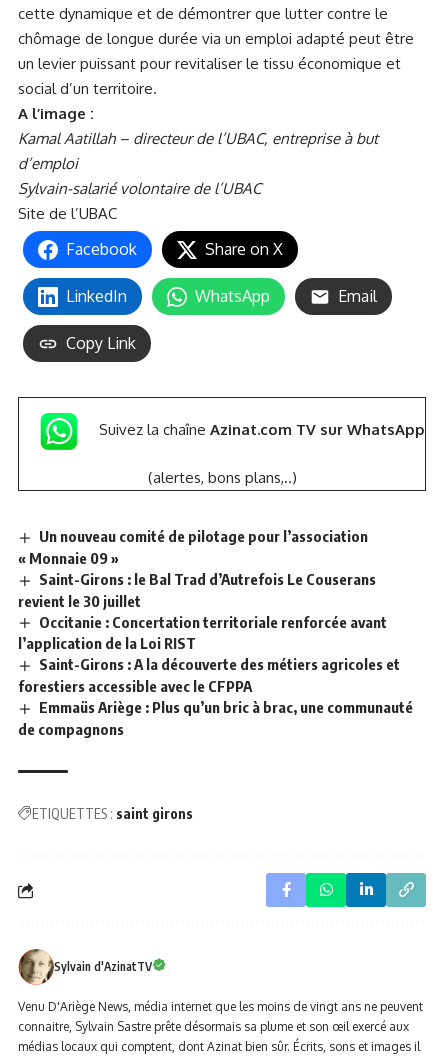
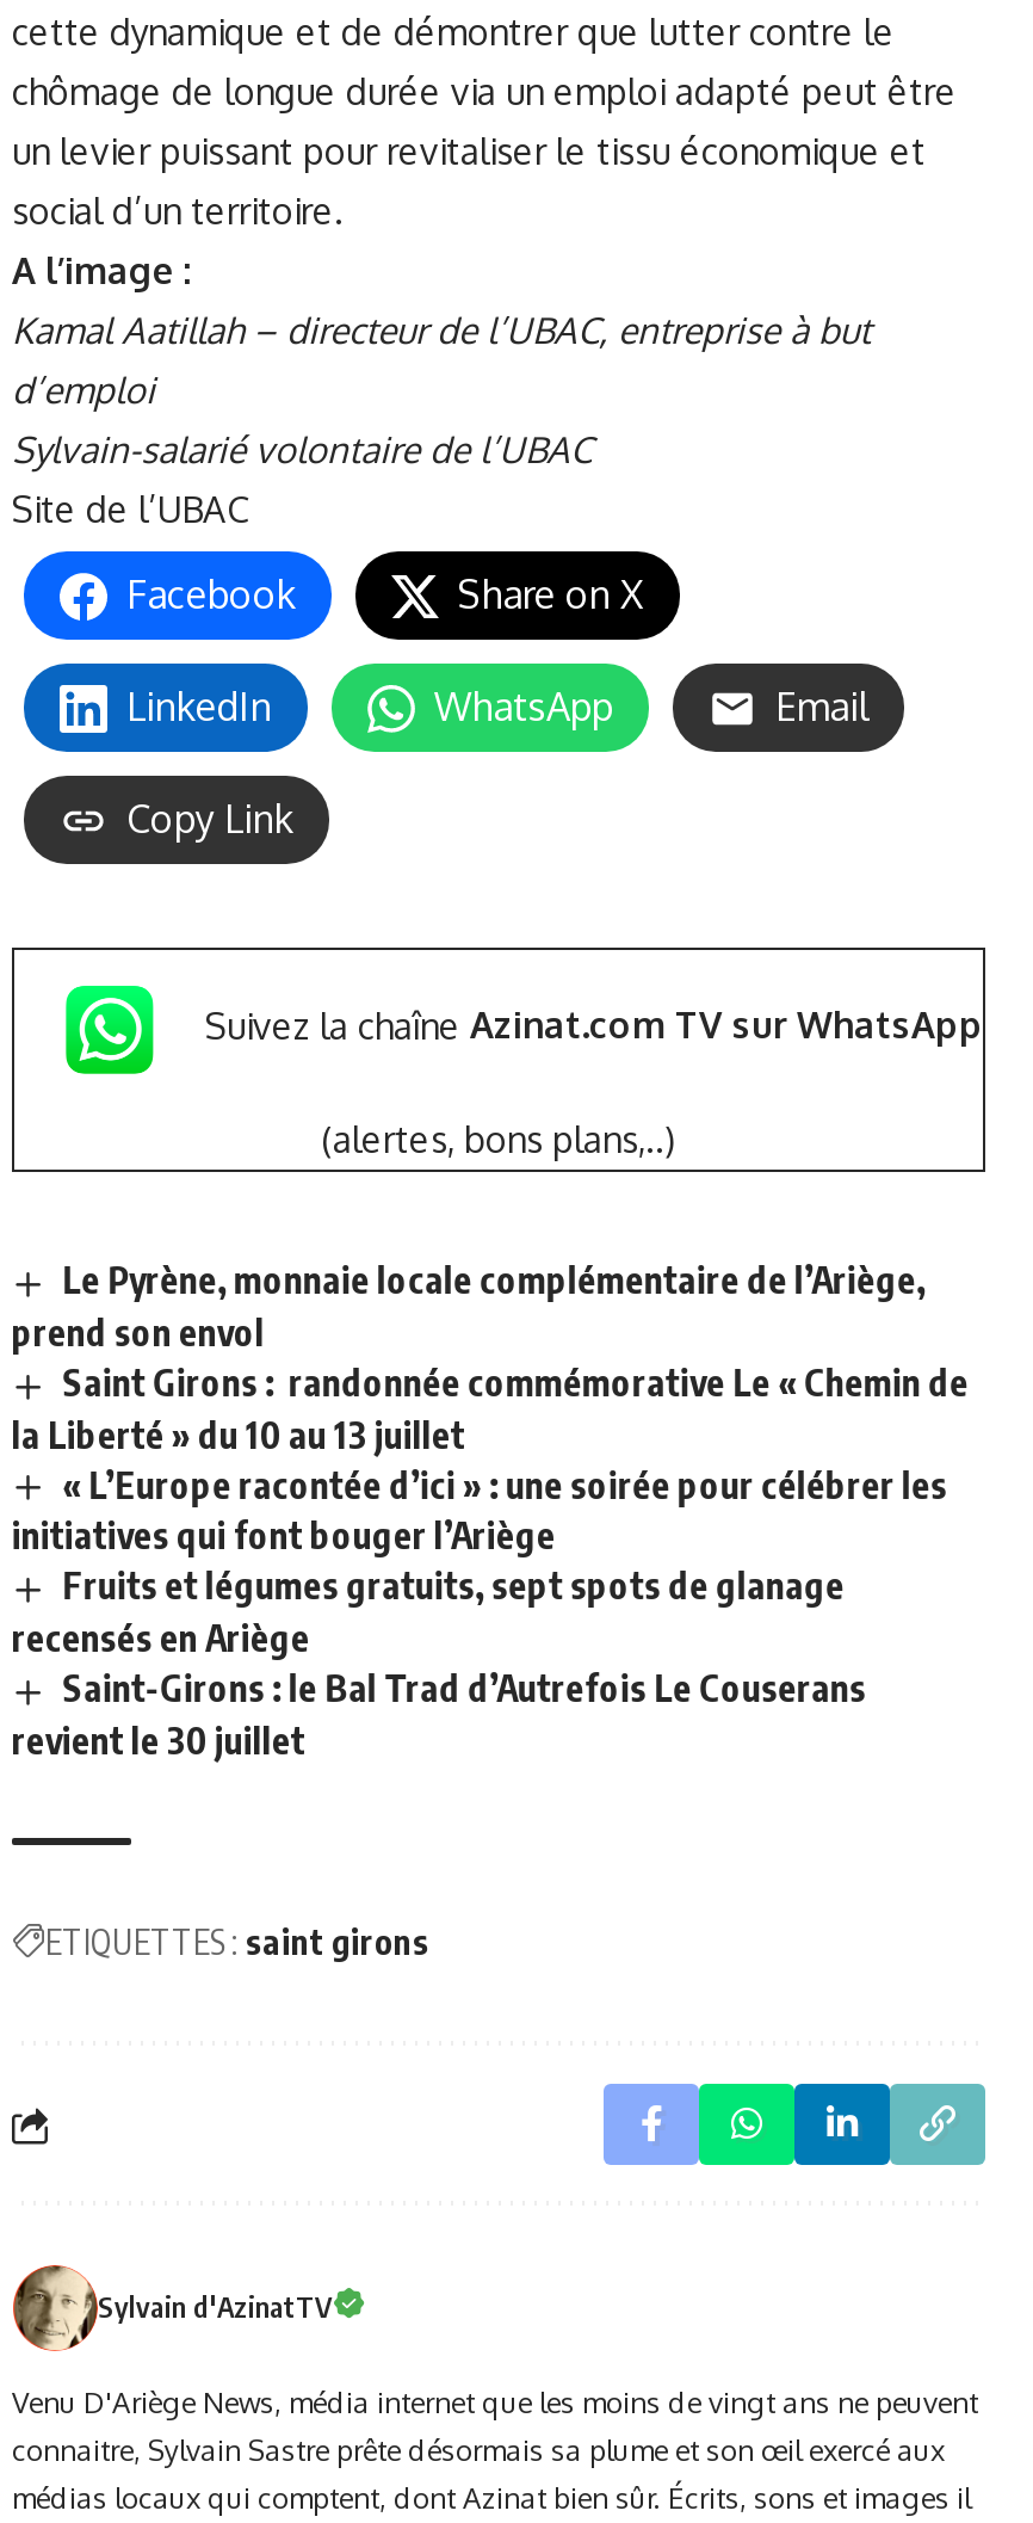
[18,527,368,567] Un nouveau comité de pilotage pour l’association | « Monnaie 09 » -> [12,1257,969,1660] Le Pyrène, monnaie locale complémentaire de l’Ariège, | prend son envol | Saint Girons : randonnée commémorative Le « Chemin de | la Liberté » du 10 au 13 juillet | « L’Europe racontée d’ici » : une soirée pour célébrer les | initiatives qui font bouger l’Ariège | Fruits et légumes gratuits, sept spots de glanage | recensés en Ariège
moved [18,570,376,610] -> [12,1667,866,1762]: Saint-Girons : le Bal Trad d’Autrefois Le Couserans | revient le 30 juillet
[18,613,413,738] Occitanie : Concertation territoriale renforcée avant | l’application de la Loi RIST | Saint-Girons : A la découverte des métiers agricoles et | forestiers accessible avec le CFPPA | Emmaüs Ariège : Plus qu’un bric à brac, une communauté | de compagnons -> none

